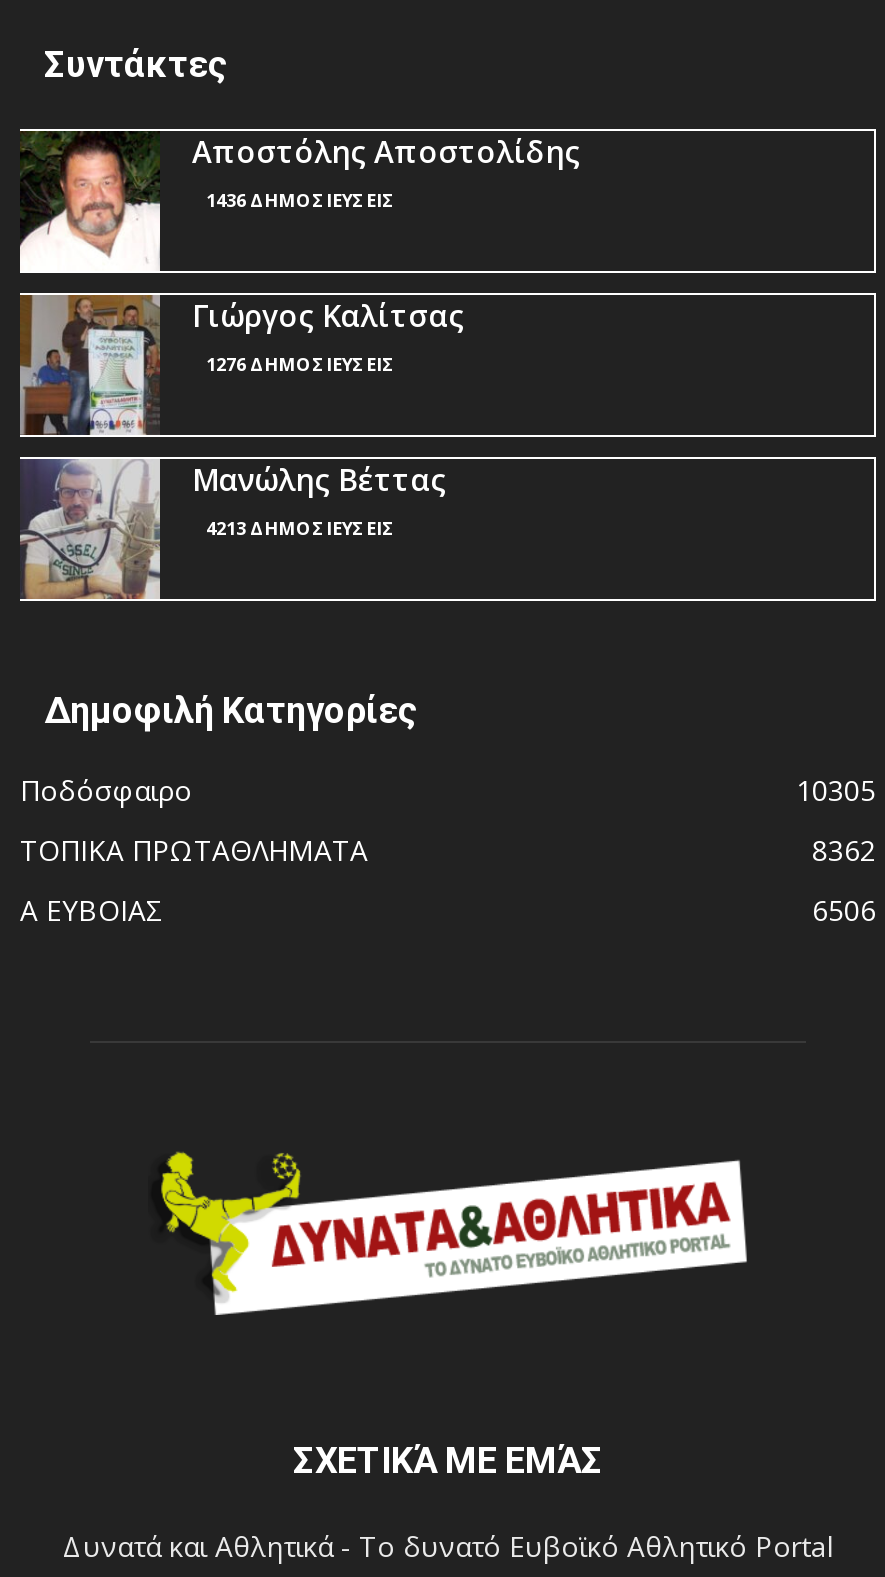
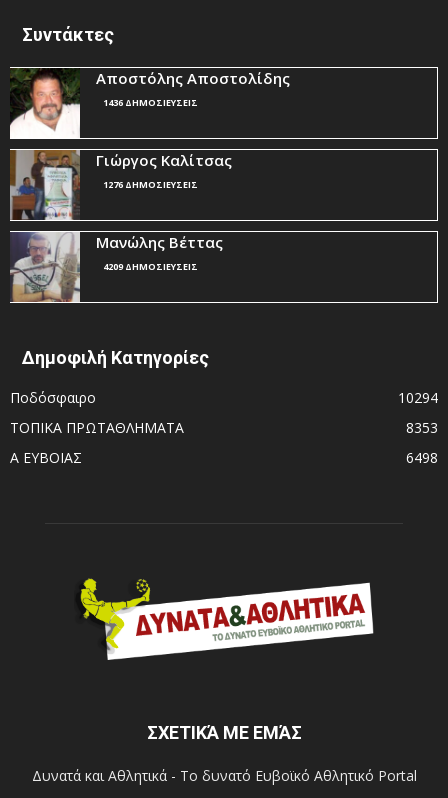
[206,516,396,542] 4213 ΔΗΜΟΣΙΕΥΣΕΙΣ -> [103,260,198,273] 4209 ΔΗΜΟΣΙΕΥΣΕΙΣ
[796,772,876,810] 10305 -> [398,388,438,407] 10294
[812,832,876,870] 8362 -> [406,418,438,437] 8353
[812,892,876,930] 6506 -> [406,448,438,467] 6498

